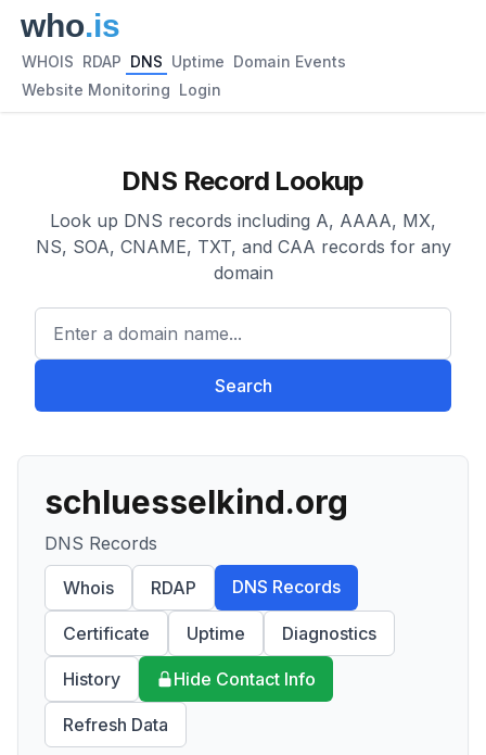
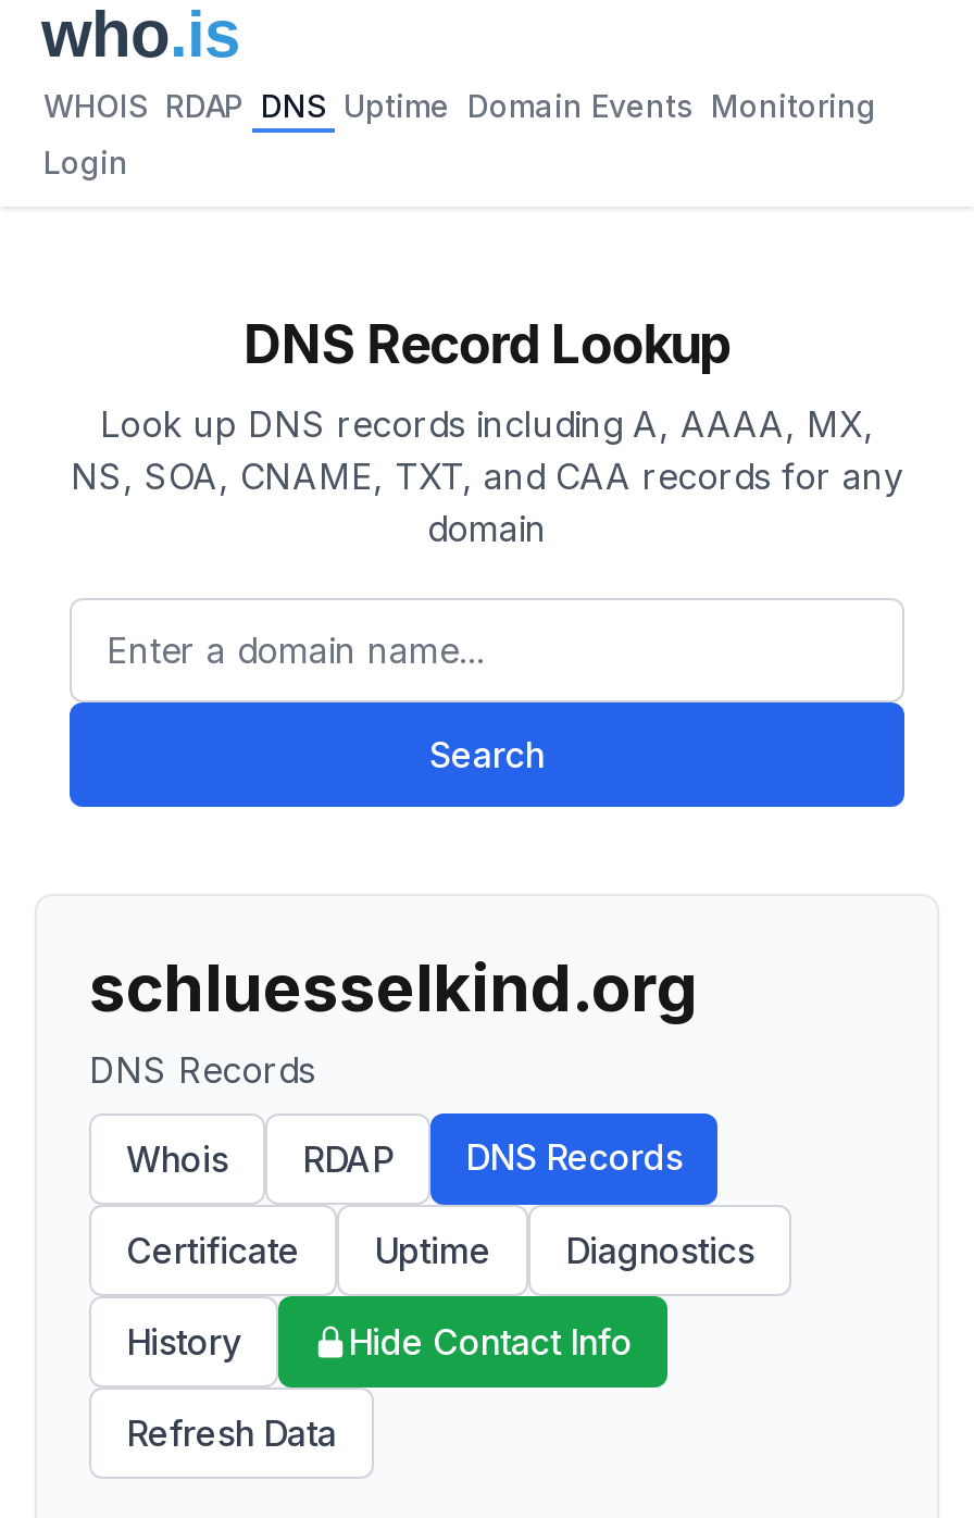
[22,52,346,71] WHOIS RDAP DNS Uptime Domain Events -> [43,87,876,124] WHOIS RDAP DNS Uptime Domain Events Monitoring
[22,80,221,99] Website Monitoring Login -> [43,144,128,181] Login

